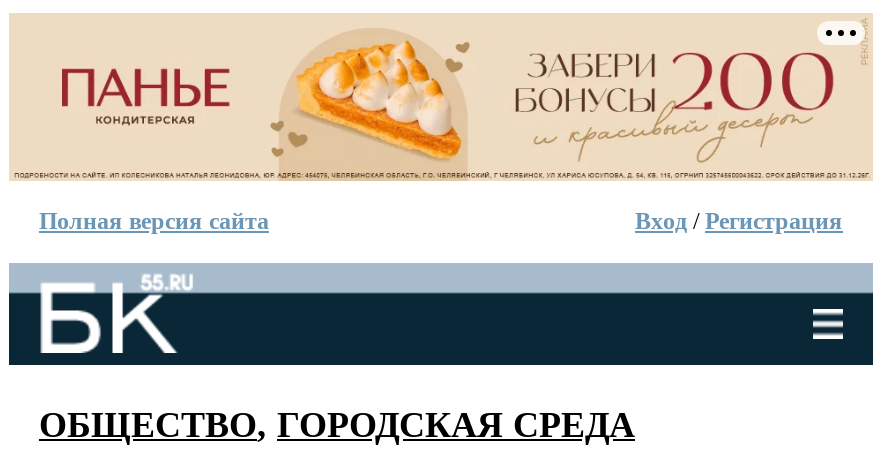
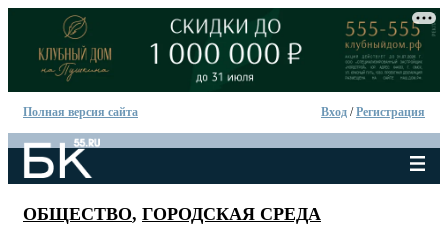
[9,13,873,181] [image] -> [7,7,441,93] [image]

